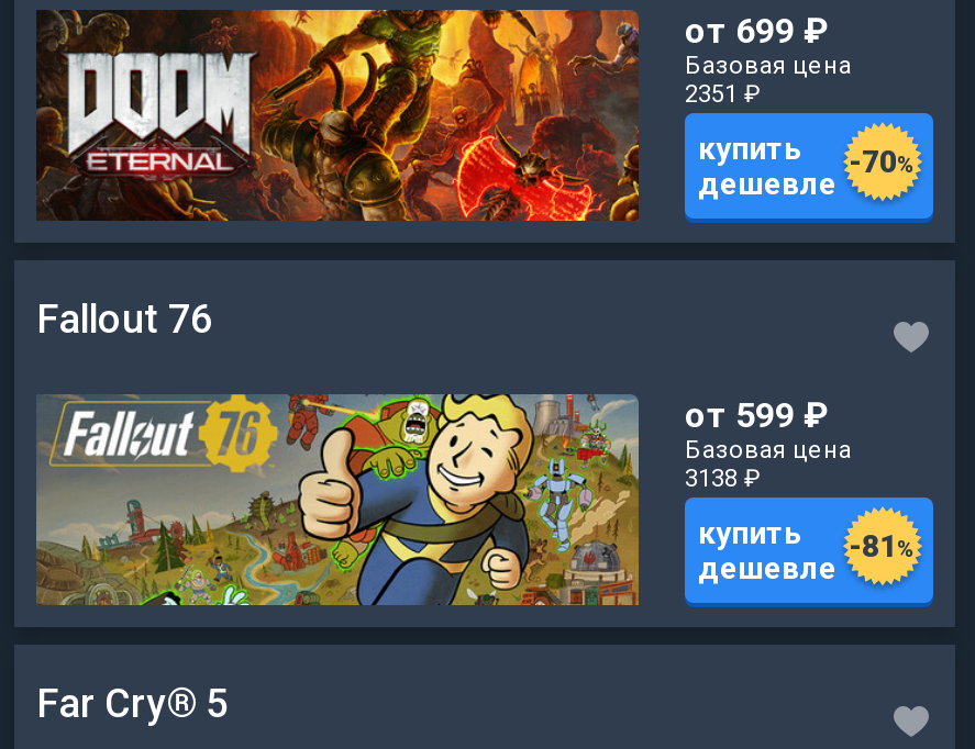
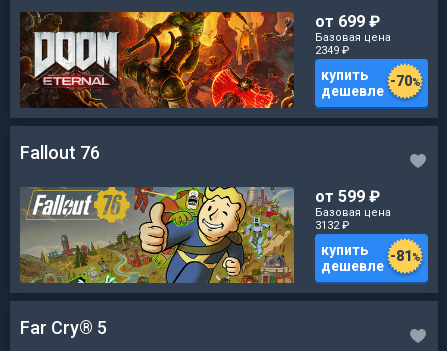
[685,80,760,109] 2351 ₽ -> [315,44,349,57] 2349 ₽
[685,465,760,493] 3138 ₽ -> [315,219,349,232] 3132 ₽

